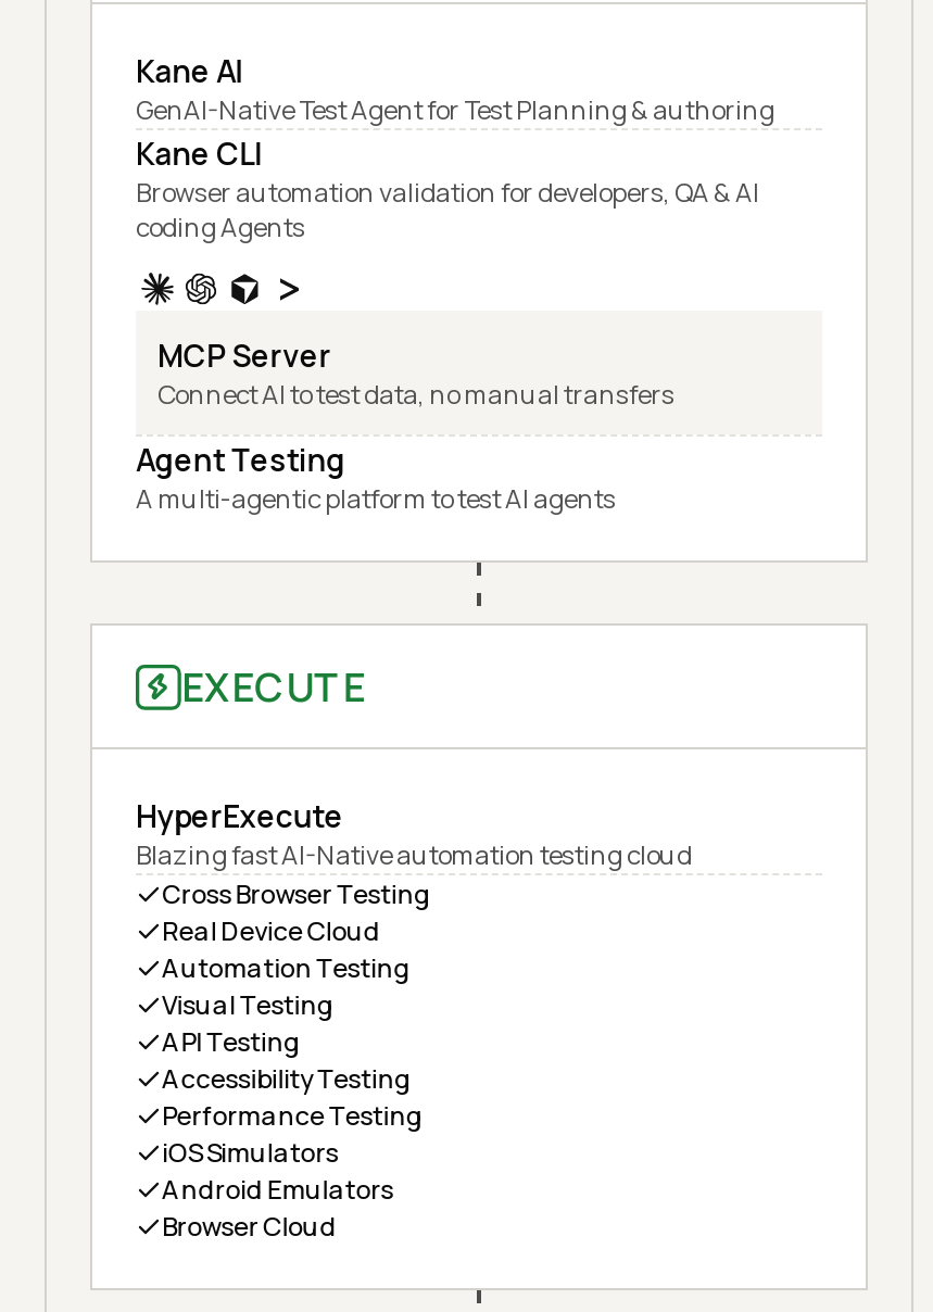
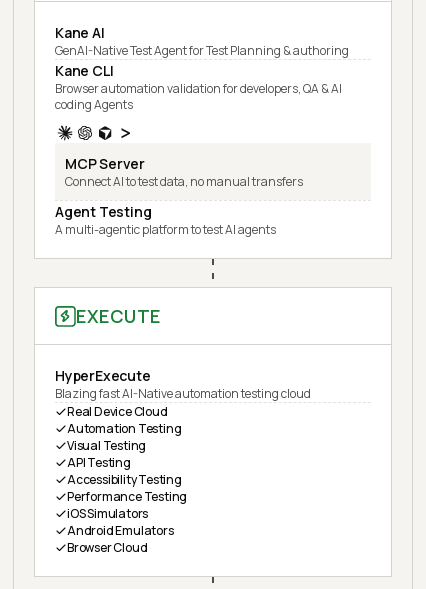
[162,876,431,913] Cross Browser Testing -> none

